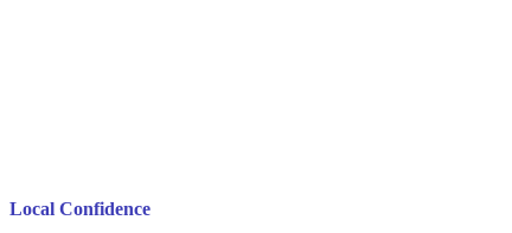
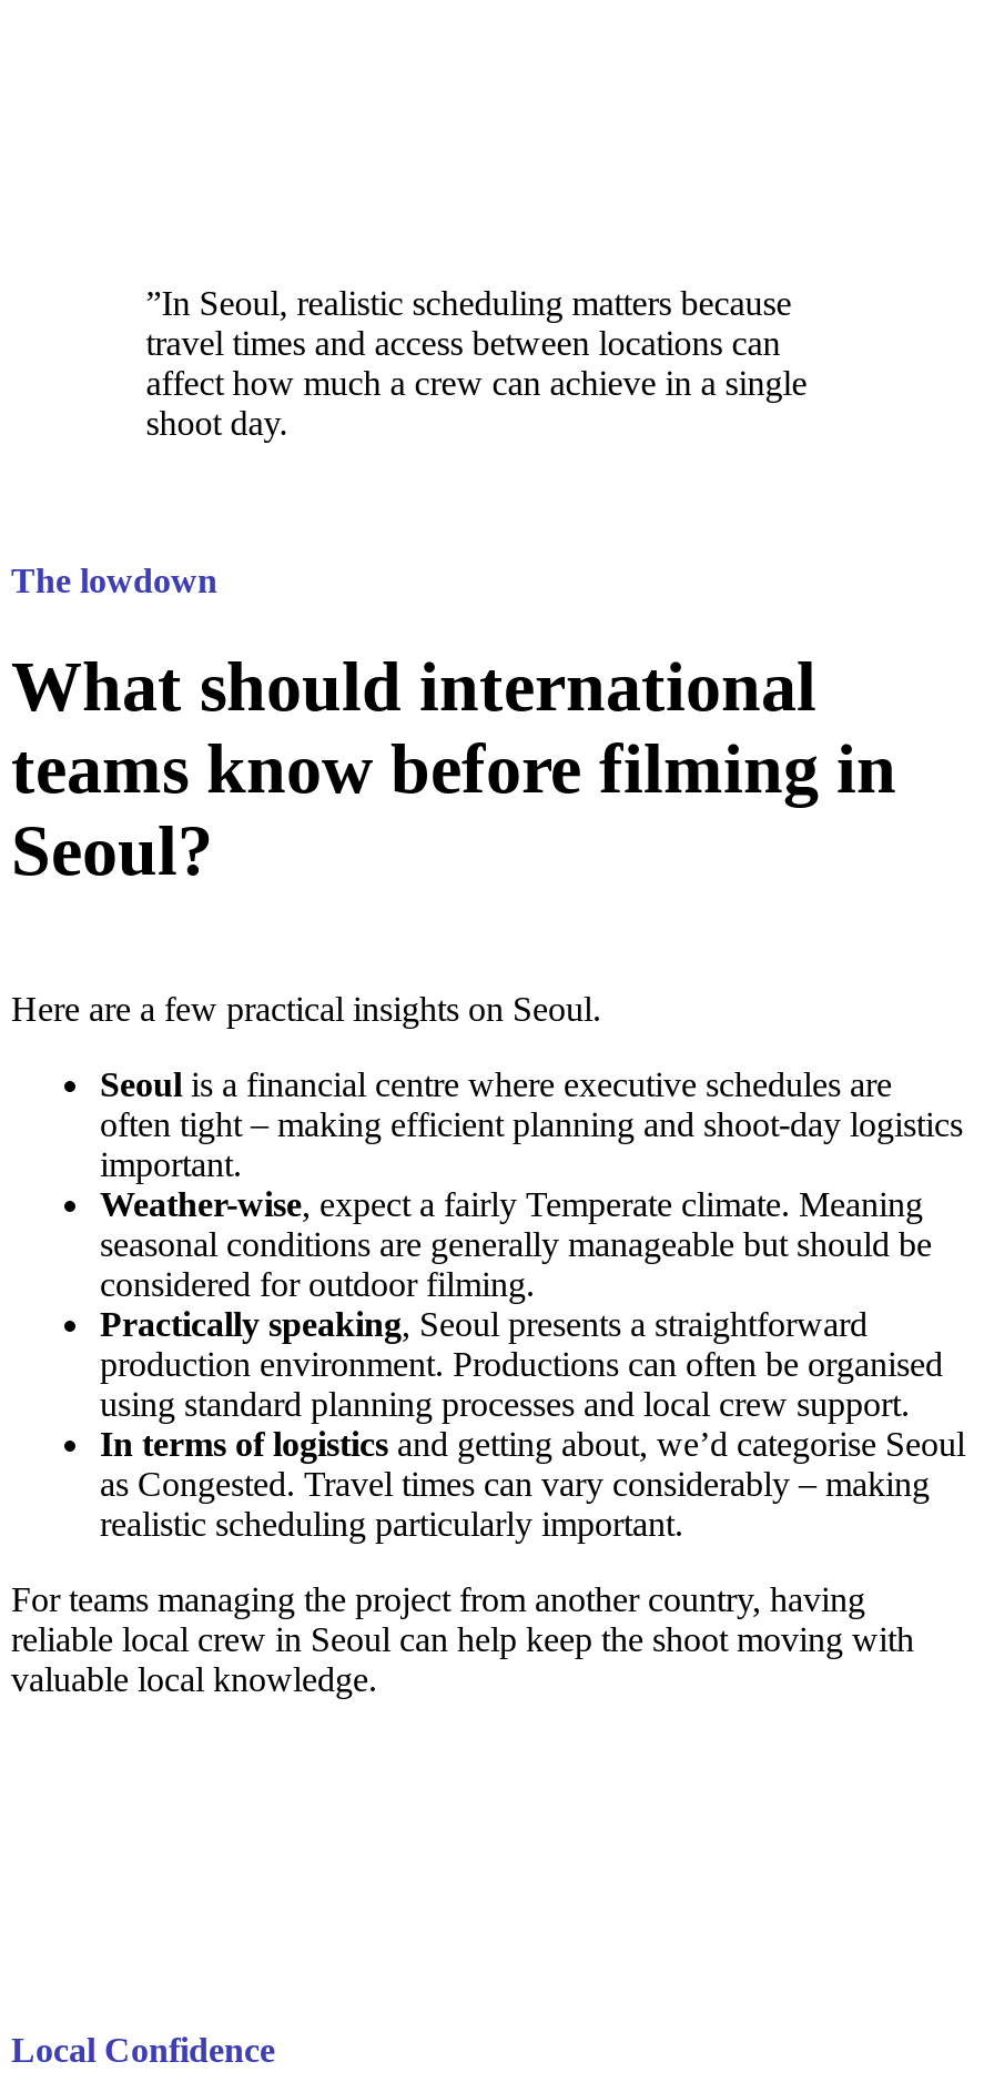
none -> [11,561,965,1698] The lowdown | What should international | teams know before filming in | Seoul? | Here are a few practical insights on Seoul. | Seoul is a financial centre where executive schedules are | often tight – making efficient planning and shoot-day logistics | important. | Weather-wise, expect a fairly Temperate climate. Meaning | seasonal conditions are generally manageable but should be | considered for outdoor filming. | Practically speaking, Seoul presents a straightforward | production environment. Productions can often be organised | using standard planning processes and local crew support. | In terms of logistics and getting about, we’d categorise Seoul | as Congested. Travel times can vary considerably – making | realistic scheduling particularly important. | For teams managing the project from another country, having | reliable local crew in Seoul can help keep the shoot moving with | valuable local knowledge.
none -> [146,284,807,442] ”In Seoul, realistic scheduling matters because | travel times and access between locations can | affect how much a crew can achieve in a single | shoot day.

